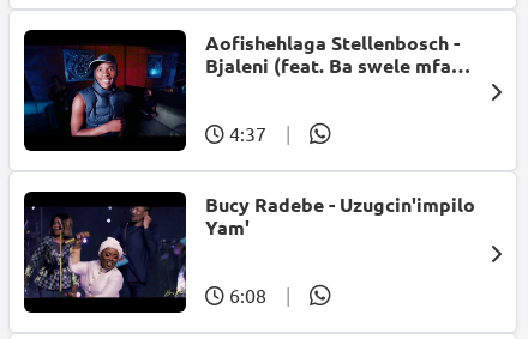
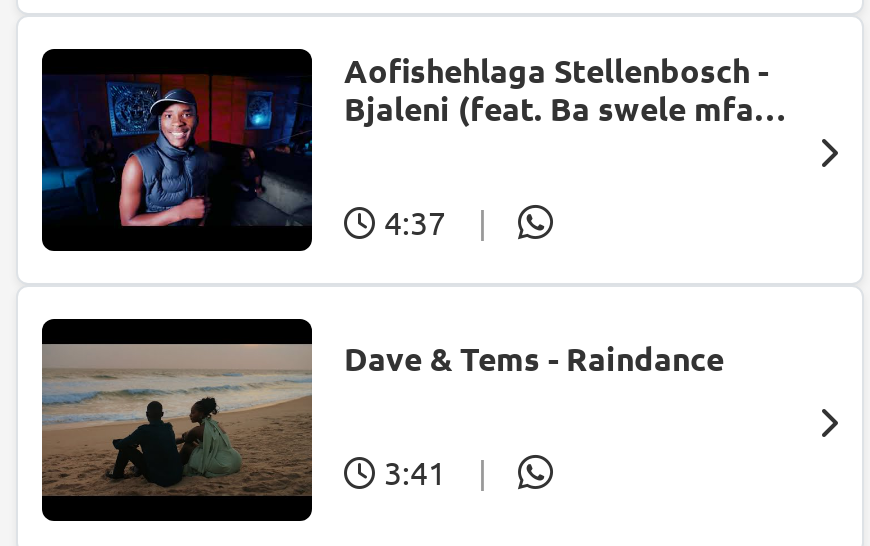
[23,191,475,325] [image] | Bucy Radebe - Uzugcin'impilo | Yam' -> [40,338,724,525] [image] | Dave & Tems - Raindance
[229,282,266,306] 6:08 -> [384,452,446,492] 3:41

